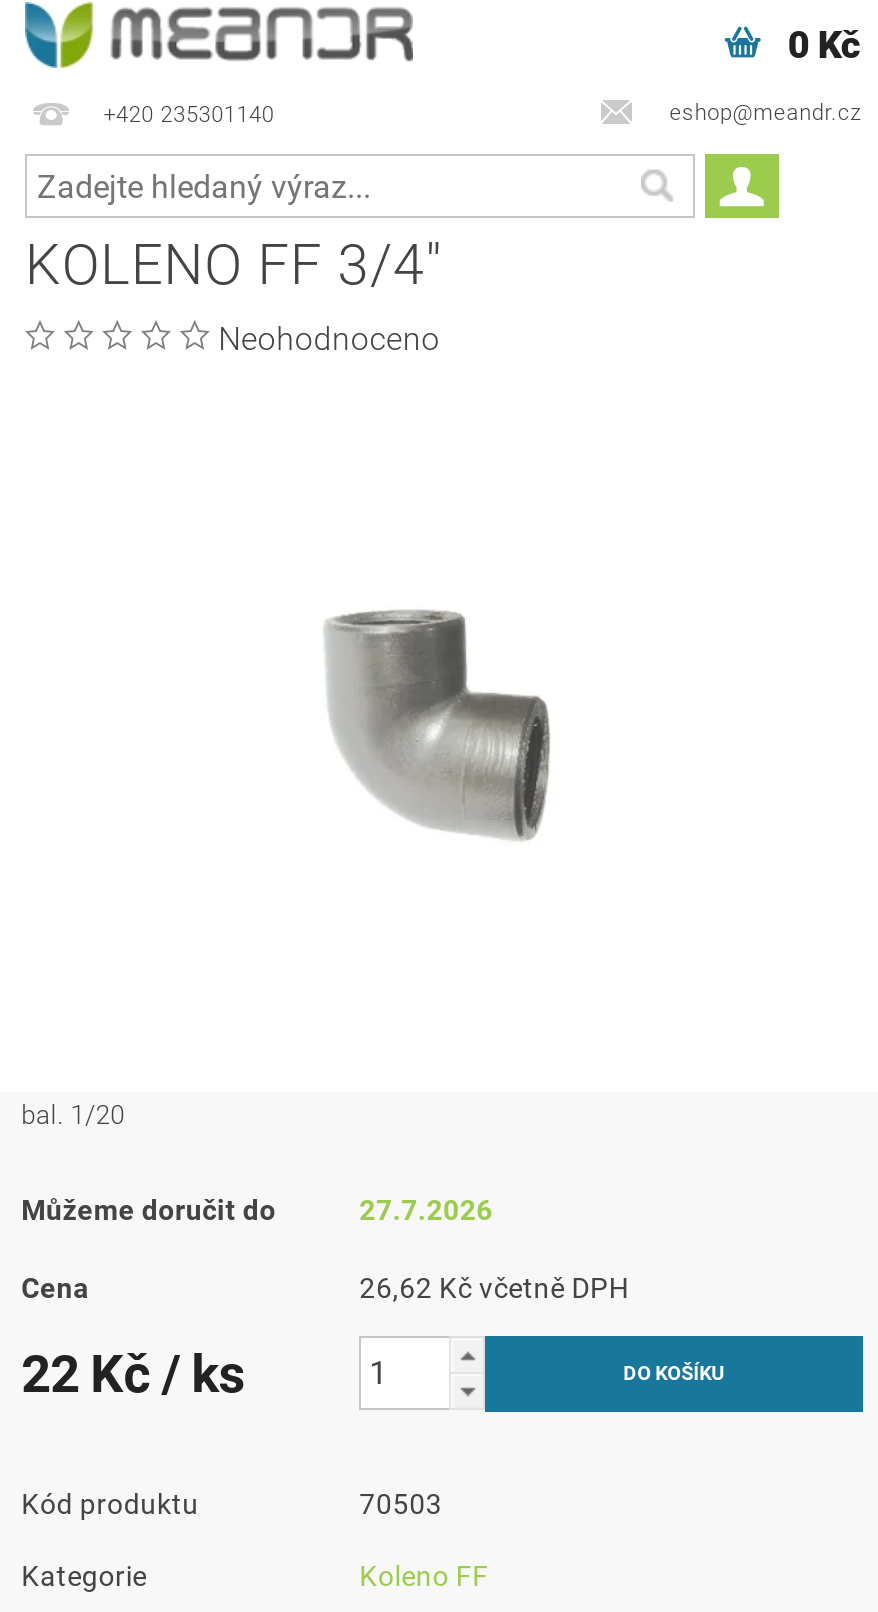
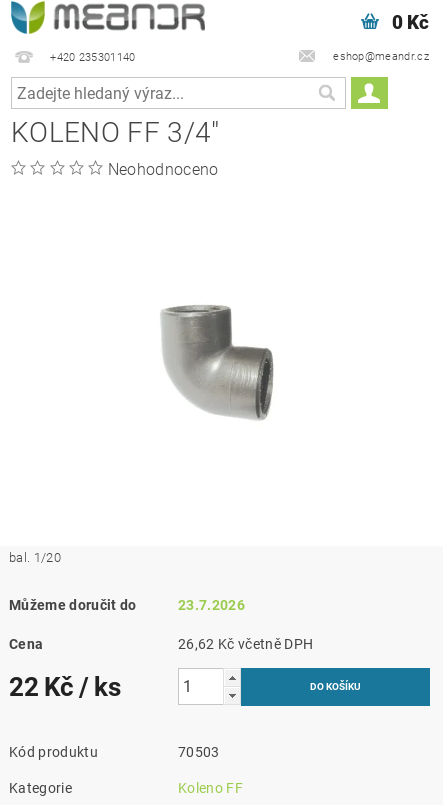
[359,1193,493,1225] 27.7.2026 -> [178,596,245,612] 23.7.2026

